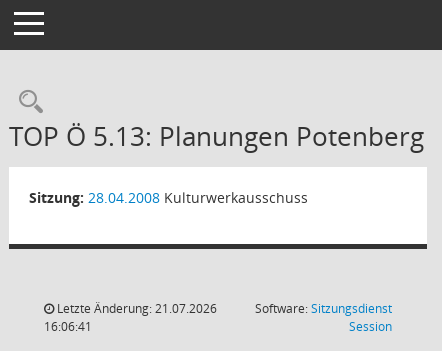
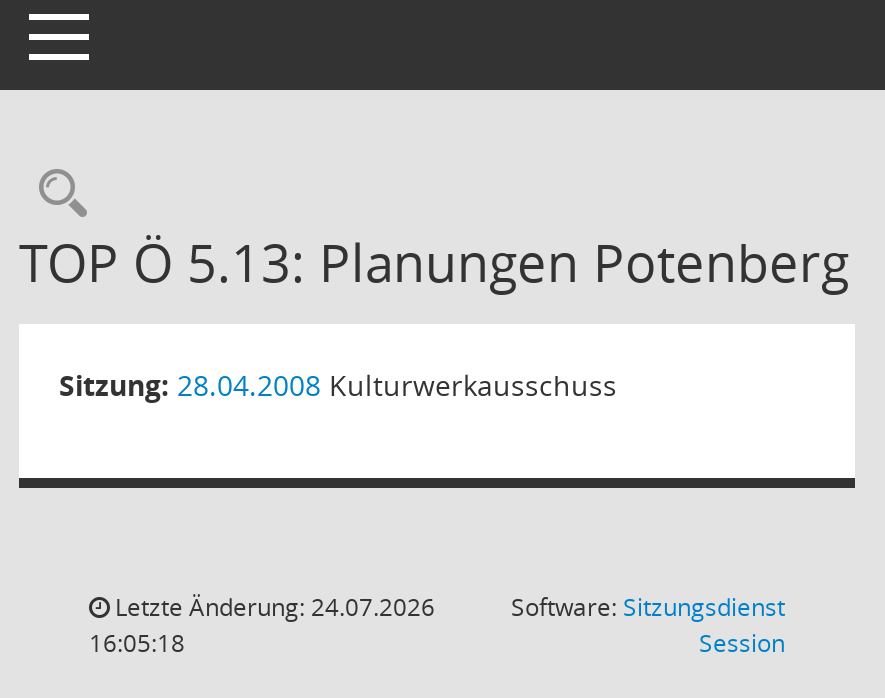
[54,300,217,317] Letzte Änderung: 21.07.2026 -> [109,590,435,624] Letzte Änderung: 24.07.2026
[44,318,92,335] 16:06:41 -> [89,626,185,660] 16:05:18

